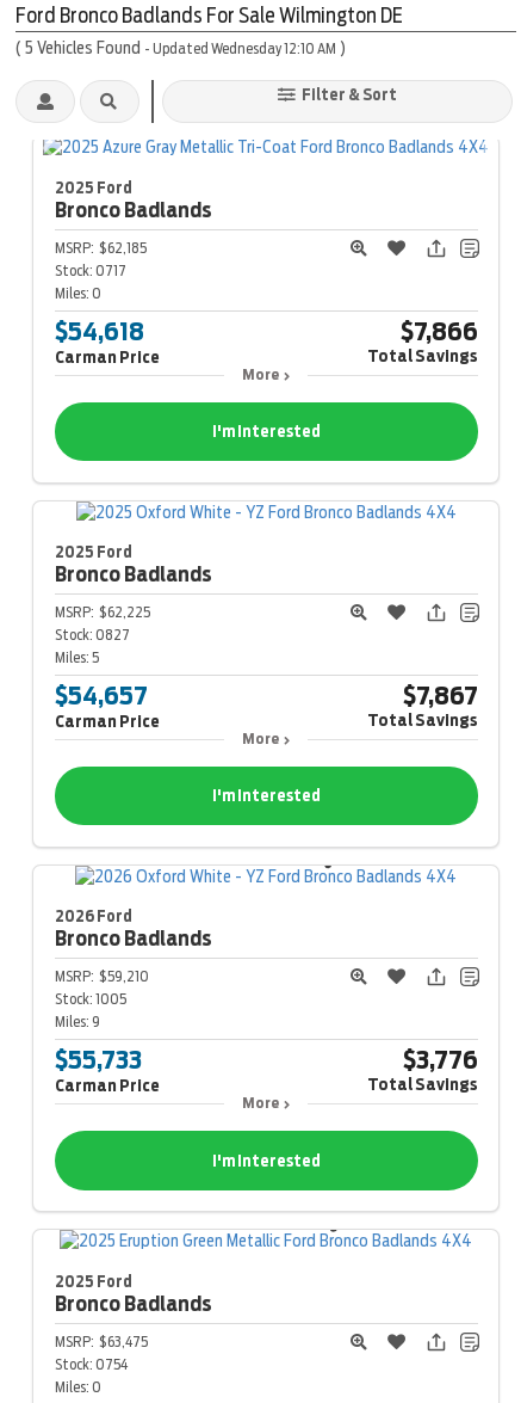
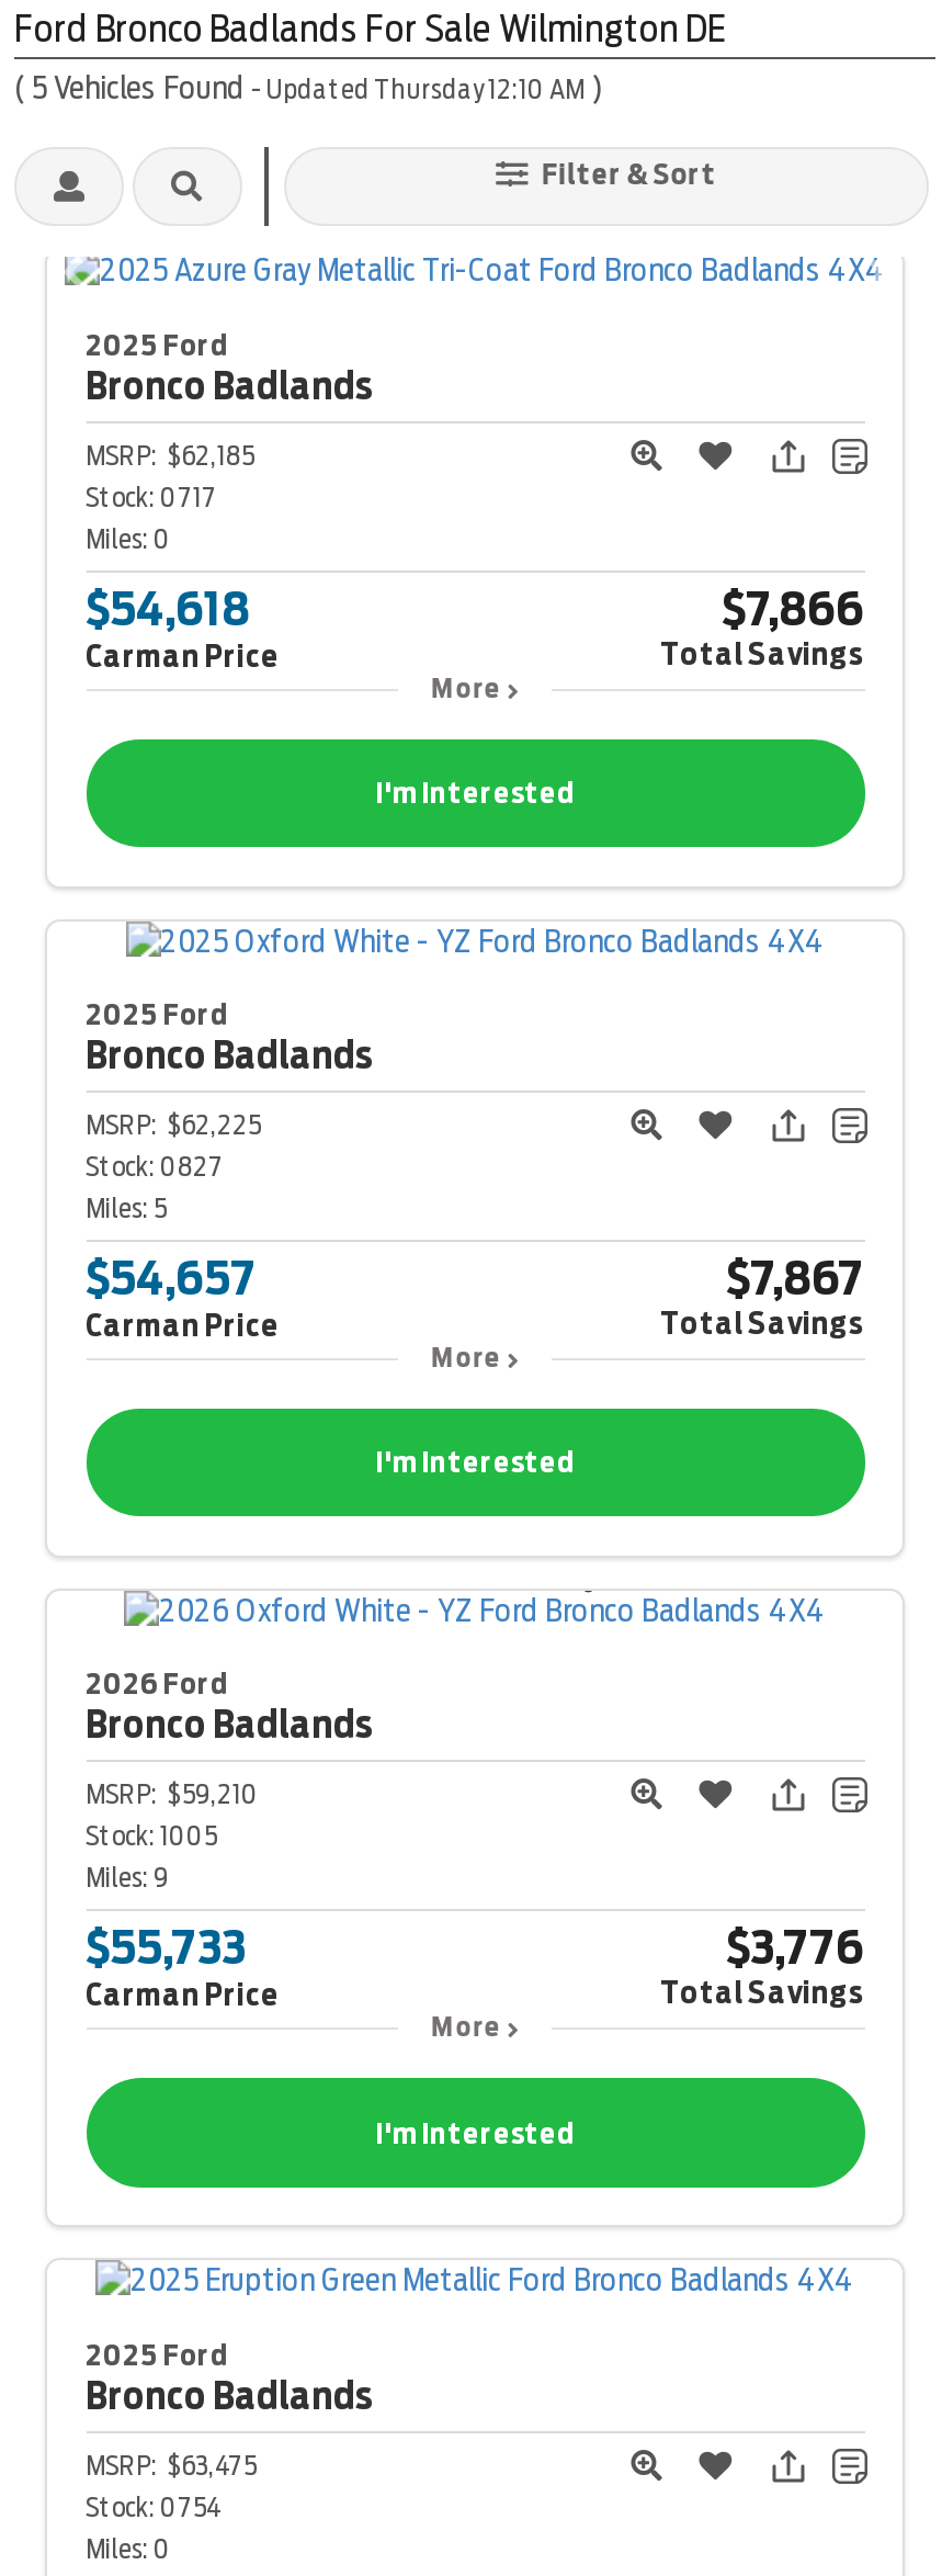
[15,38,346,57] (5 Vehicles Found - Updated Wednesday 12:10 AM) -> [14,70,602,106] (5 Vehicles Found - Updated Thursday 12:10 AM)

